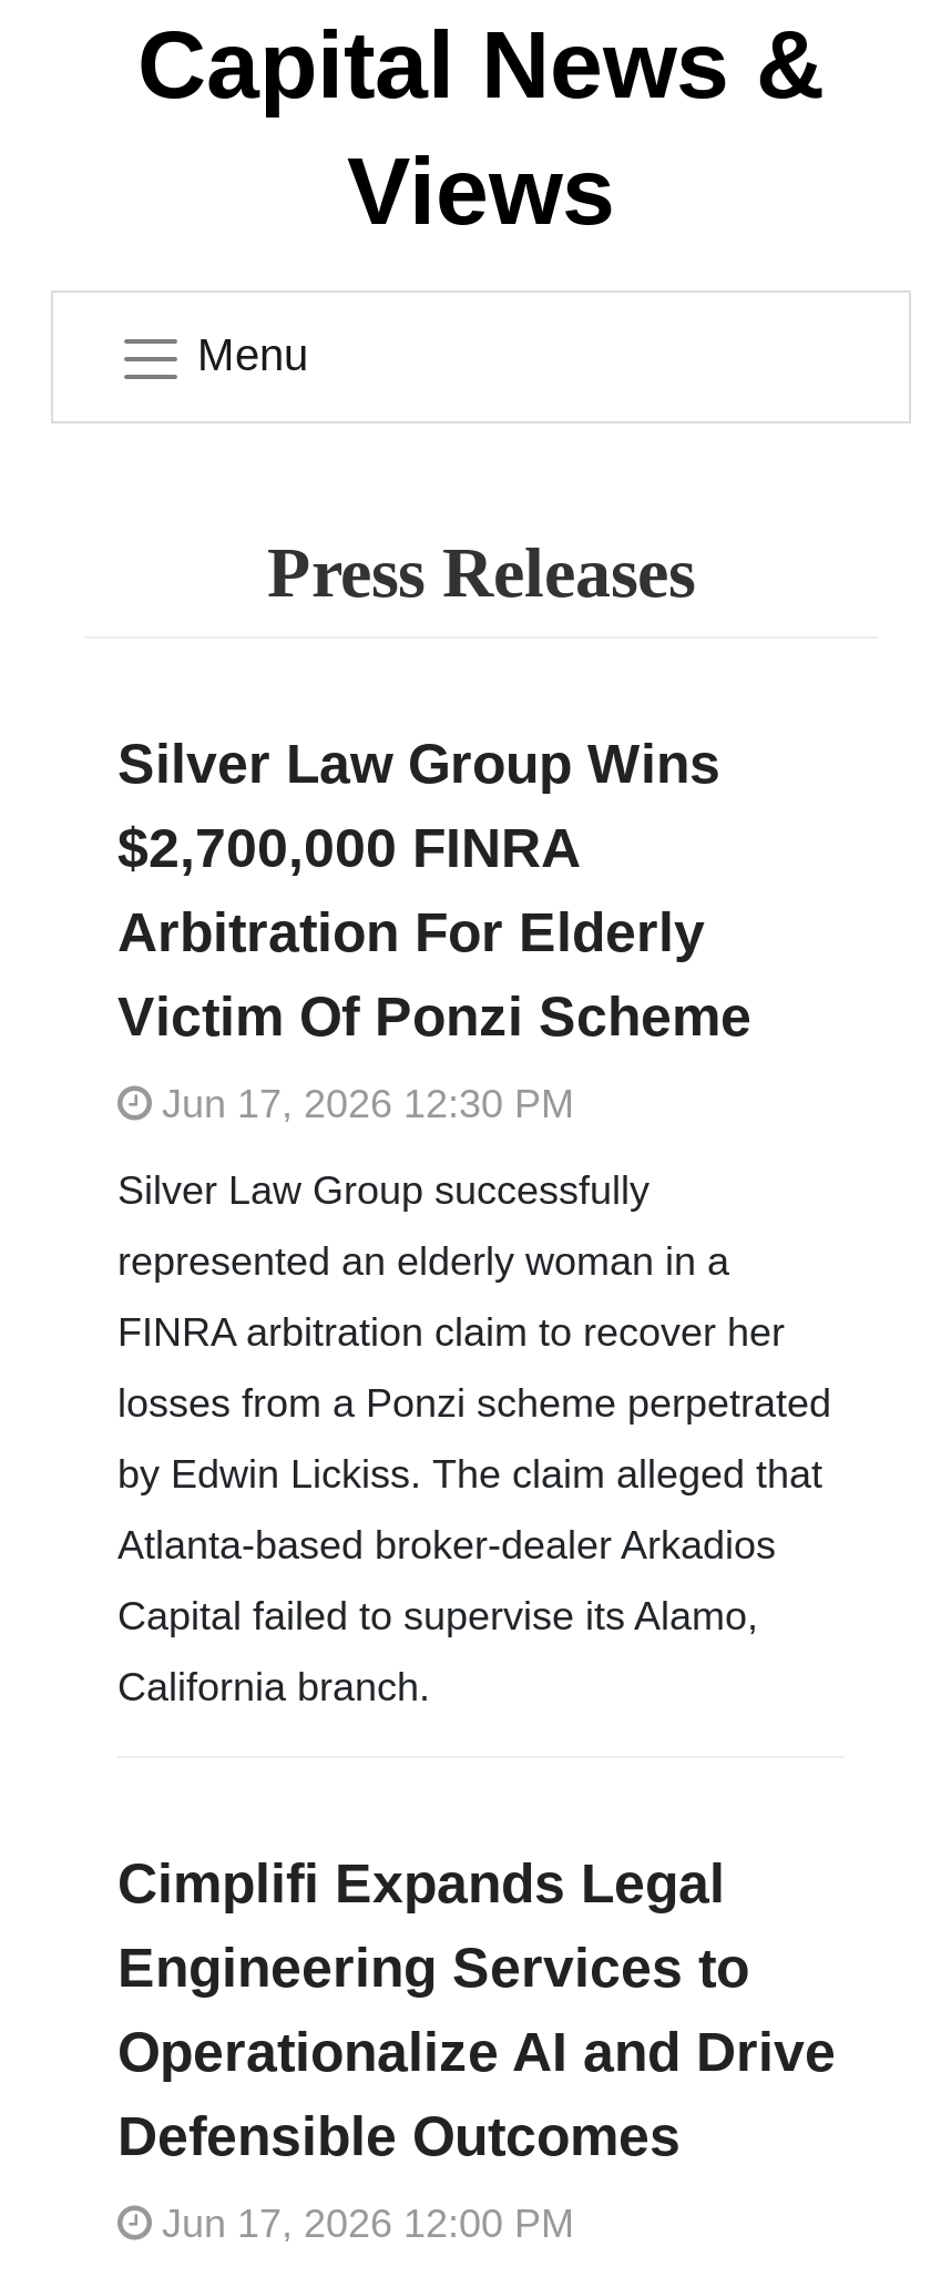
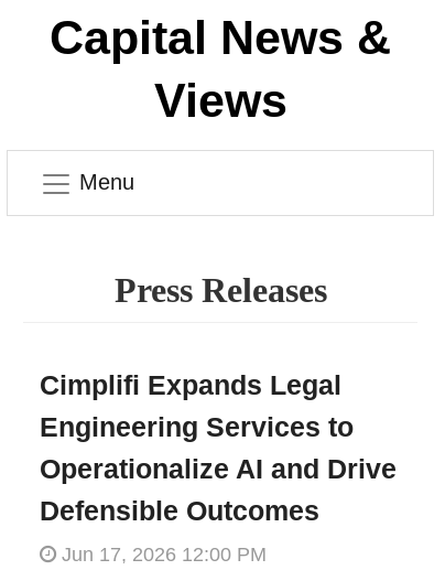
[117,731,831,1709] Silver Law Group Wins | $2,700,000 FINRA | Arbitration For Elderly | Victim Of Ponzi Scheme | Jun 17, 2026 12:30 PM | Silver Law Group successfully | represented an elderly woman in a | FINRA arbitration claim to recover her | losses from a Ponzi scheme perpetrated | by Edwin Lickiss. The claim alleged that | Atlanta-based broker-dealer Arkadios | Capital failed to supervise its Alamo, | California branch. -> none

